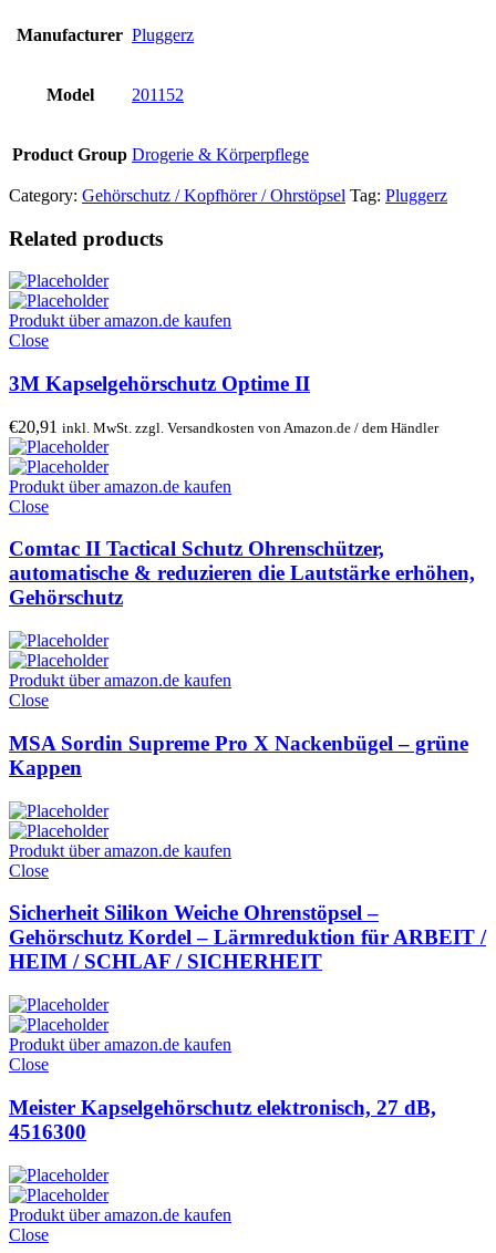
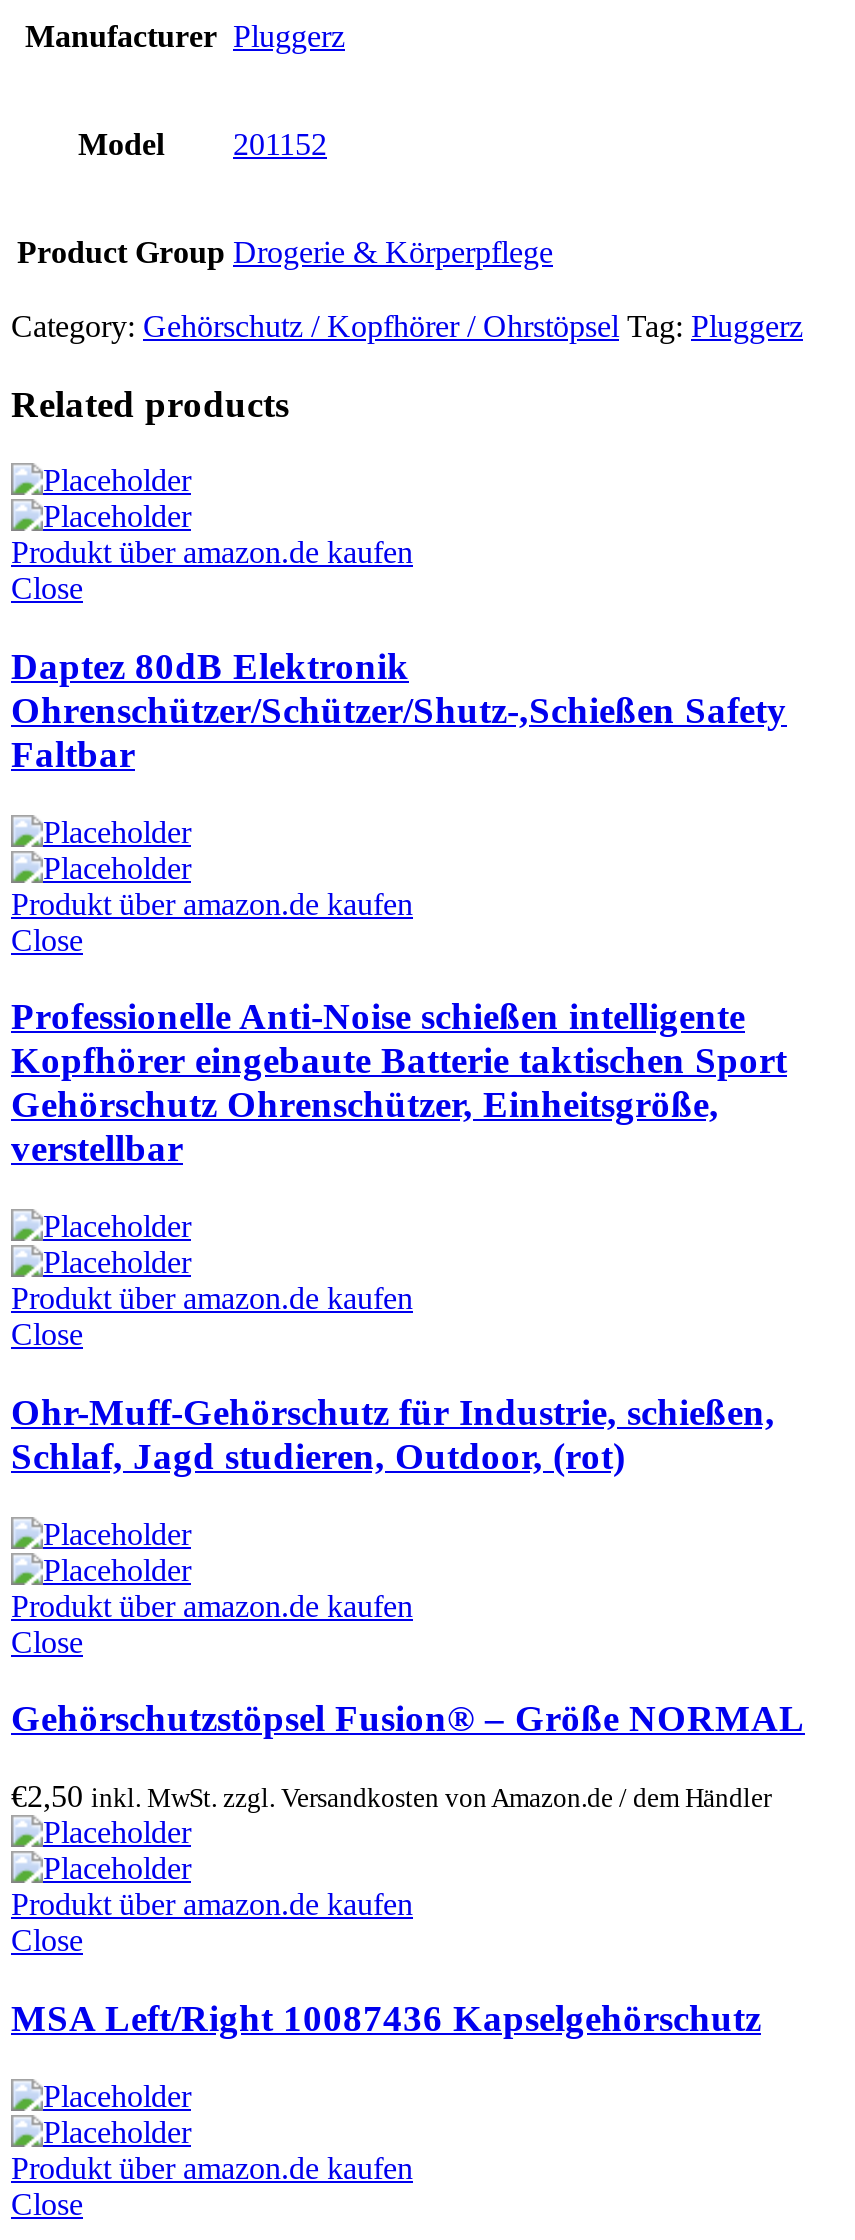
[9,372,438,436] 3M Kapselgehörschutz Optime II | €20,91 inkl. MwSt. zzgl. Versandkosten von Amazon.de / dem Händler -> [11,645,787,775] Daptez 80dB Elektronik | Ohrenschützer/Schützer/Shutz-,Schießen Safety | Faltbar
moved [8,437,231,516] -> [9,815,413,957]: [image] | Produkt über amazon.de kaufen | Close
[9,537,475,609] Comtac II Tactical Schutz Ohrenschützer, | automatische & reduzieren die Lautstärke erhöhen, | Gehörschutz -> [11,996,787,1170] Professionelle Anti-Noise schießen intelligente | Kopfhörer eingebaute Batterie taktischen Sport | Gehörschutz Ohrenschützer, Einheitsgröße, | verstellbar
moved [8,631,231,710] -> [9,1209,413,1351]: [image] | Produkt über amazon.de kaufen | Close
[9,732,468,779] MSA Sordin Supreme Pro X Nackenbügel – grüne | Kappen -> [11,1391,775,1477] Ohr-Muff-Gehörschutz für Industrie, schießen, | Schlaf, Jagd studieren, Outdoor, (rot)
moved [8,801,231,880] -> [9,1517,413,1658]: [image] | Produkt über amazon.de kaufen | Close
[9,901,486,973] Sicherheit Silikon Weiche Ohrenstöpsel – | Gehörschutz Kordel – Lärmreduktion für ARBEIT / | HEIM / SCHLAF / SICHERHEIT -> [11,1698,805,1813] Gehörschutzstöpsel Fusion® – Größe NORMAL | €2,50 inkl. MwSt. zzgl. Versandkosten von Amazon.de / dem Händler
moved [9,1035,231,1074] -> [11,1887,413,1957]: Produkt über amazon.de kaufen | Close
[9,1096,436,1143] Meister Kapselgehörschutz elektronisch, 27 dB, | 4516300 -> [11,1997,761,2039] MSA Left/Right 10087436 Kapselgehörschutz

